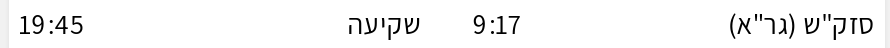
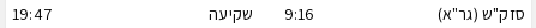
[19,6,85,42] 19:45 -> [12,3,52,24] 19:47
[347,6,522,42] 9:17 שקיעה -> [209,3,315,24] 9:16 שקיעה

